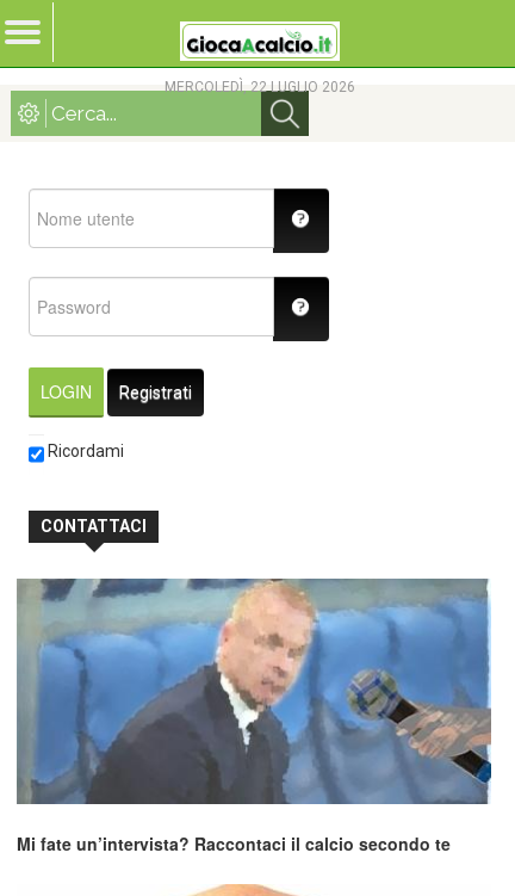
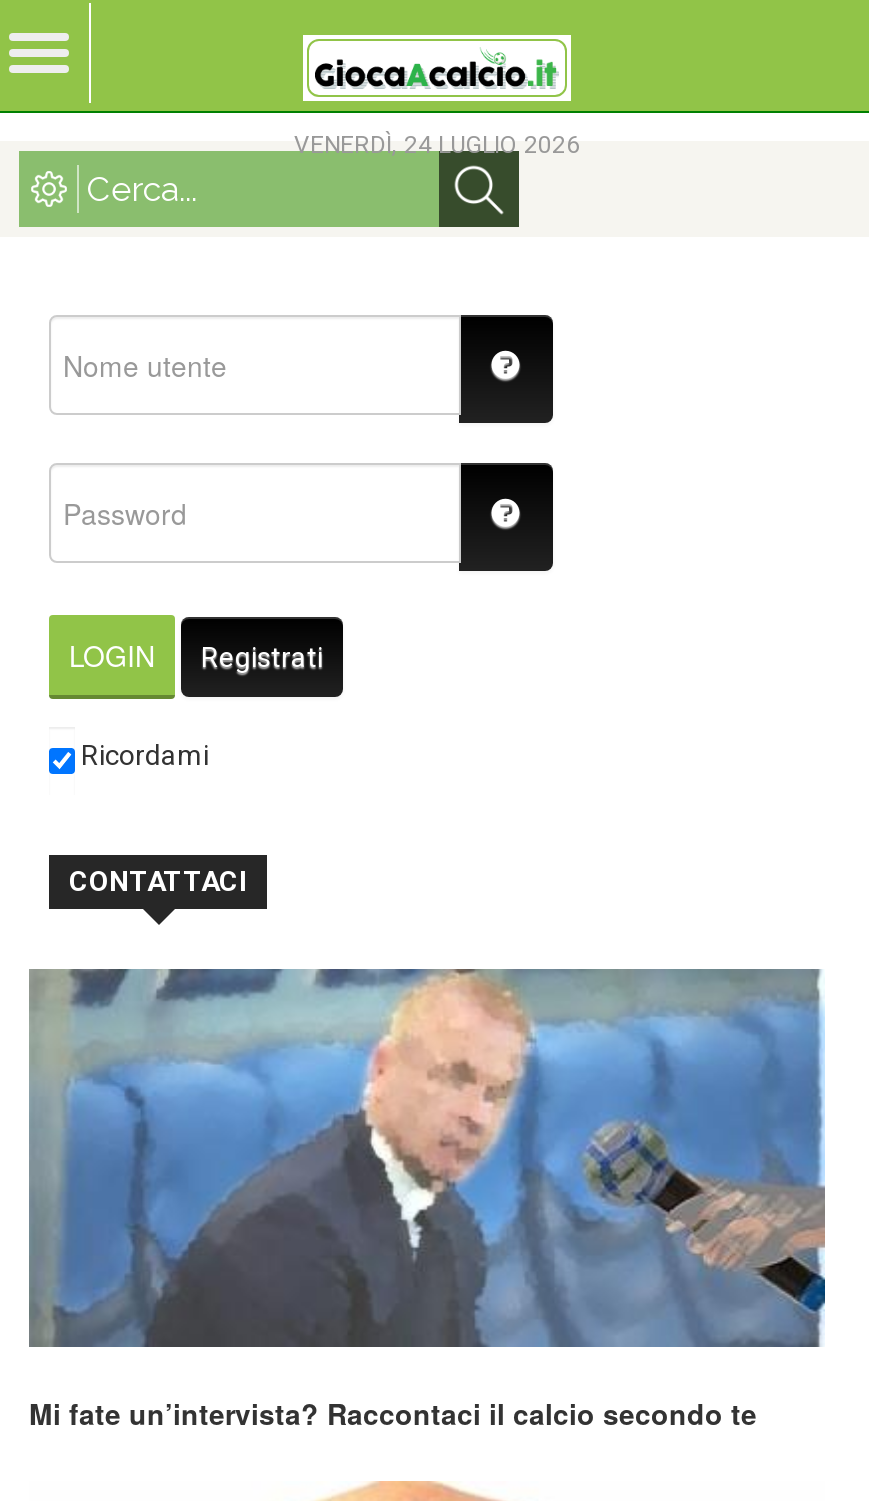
[165,79,355,95] MERCOLEDÌ, 22 LUGLIO 2026 -> [294,131,580,159] VENERDÌ, 24 LUGLIO 2026

